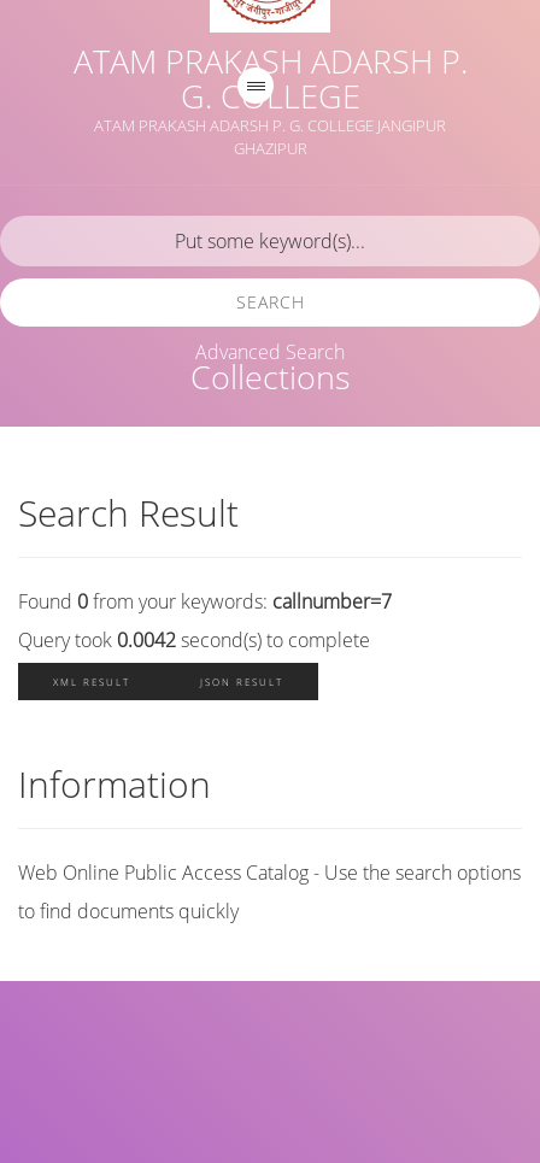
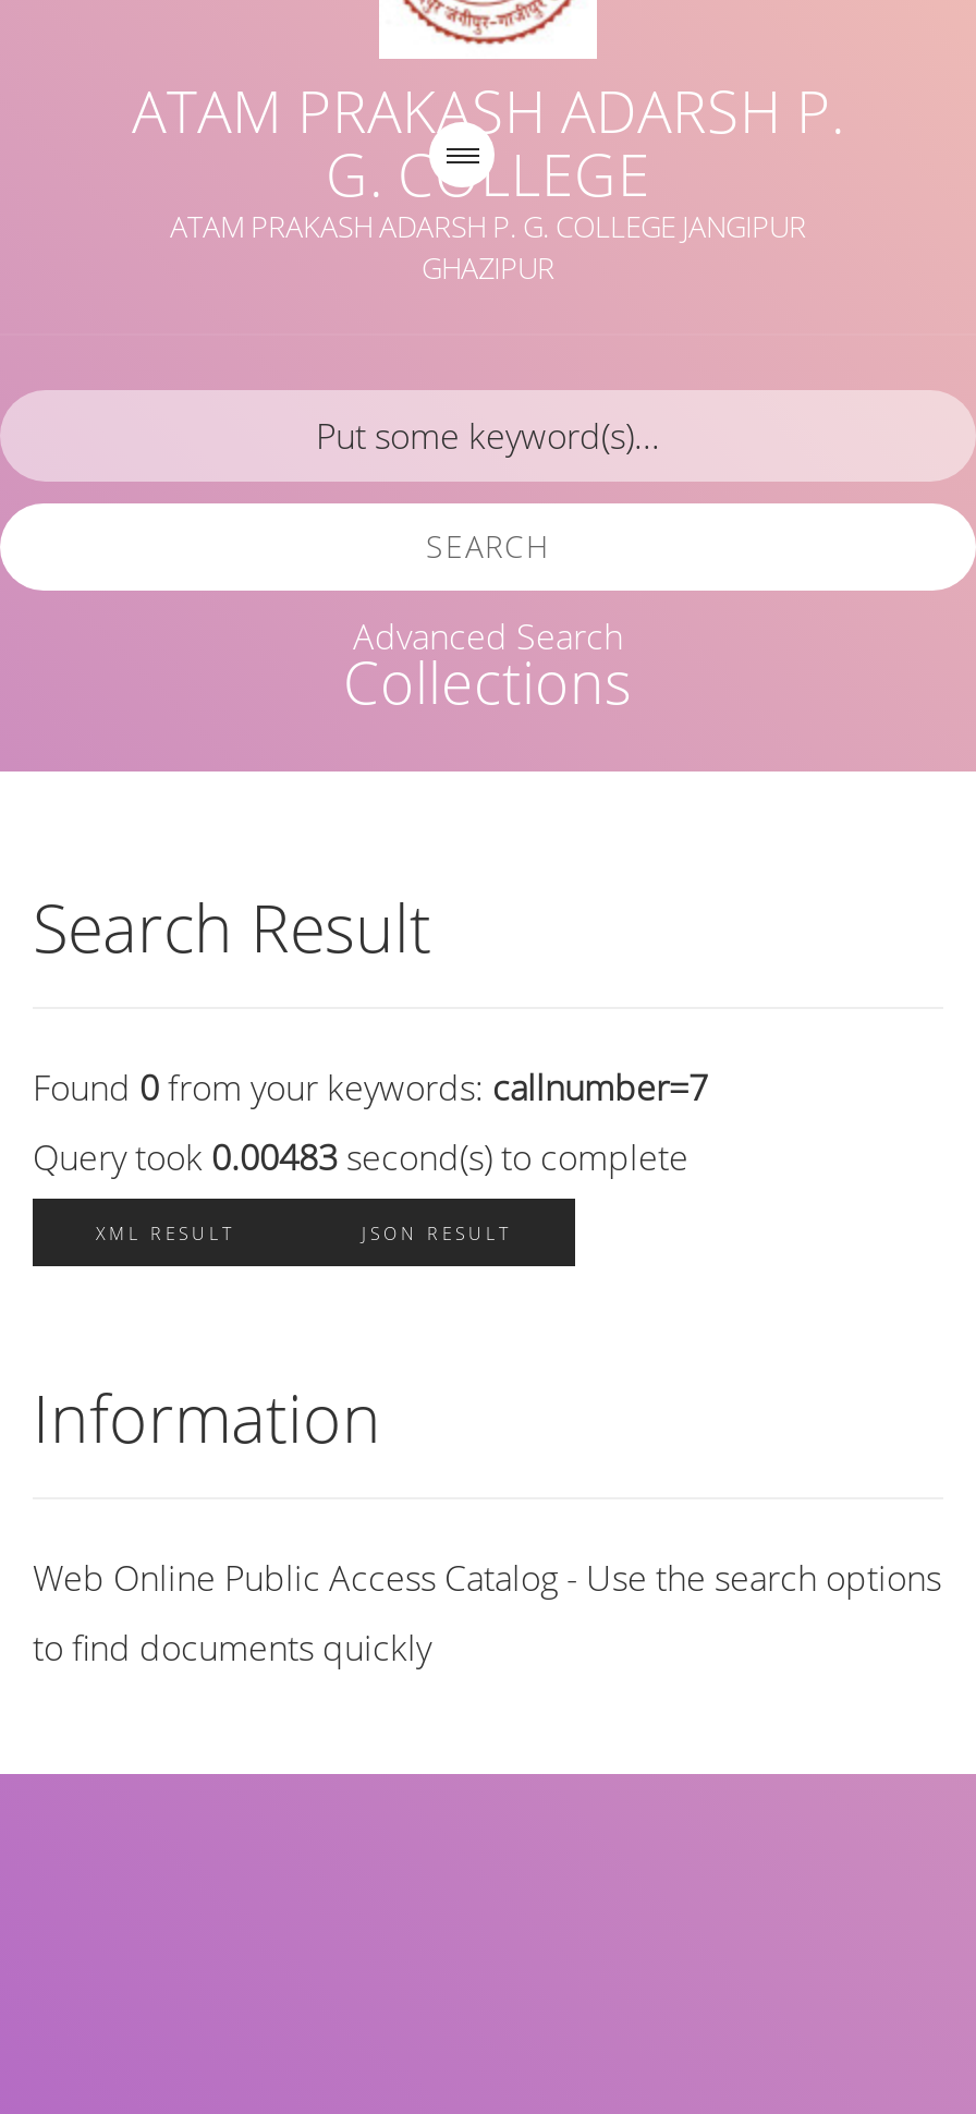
[18,627,370,653] Query took 0.0042 second(s) to complete -> [33,1133,688,1181] Query took 0.00483 second(s) to complete

